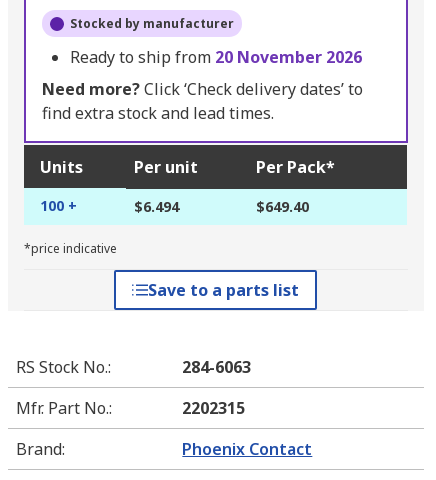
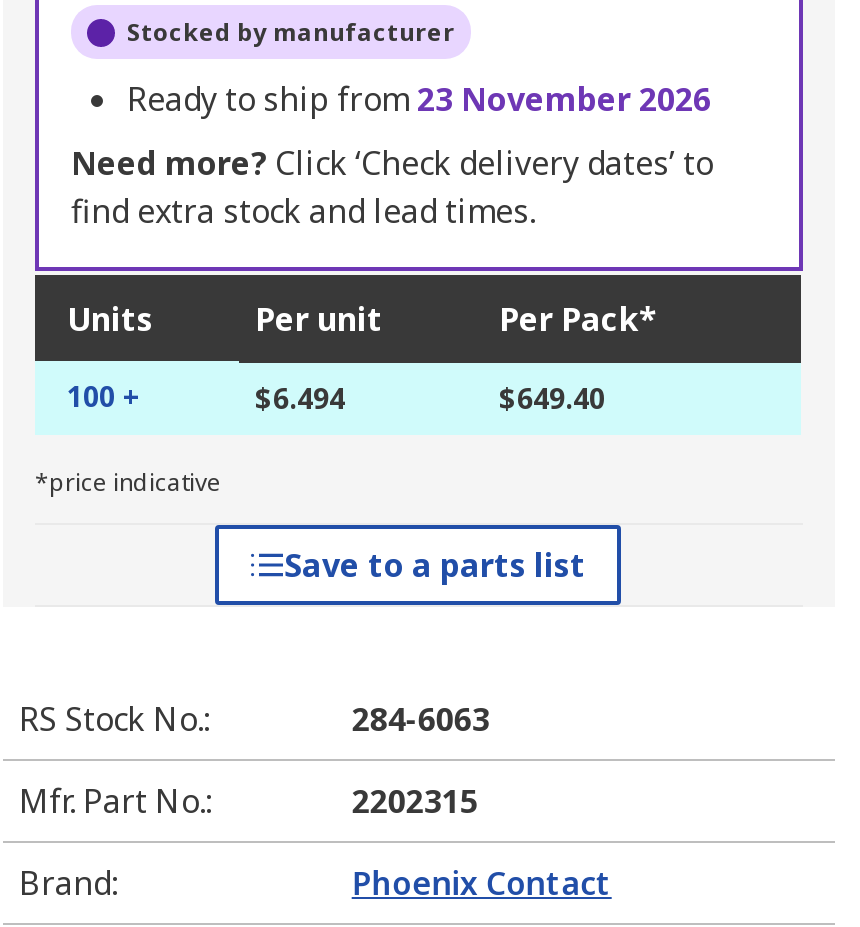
[70,46,362,68] Ready to ship from 20 November 2026 -> [127,78,711,122] Ready to ship from 23 November 2026

